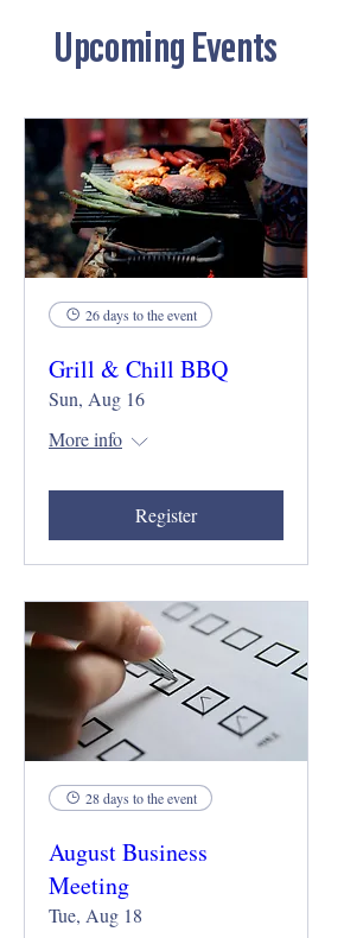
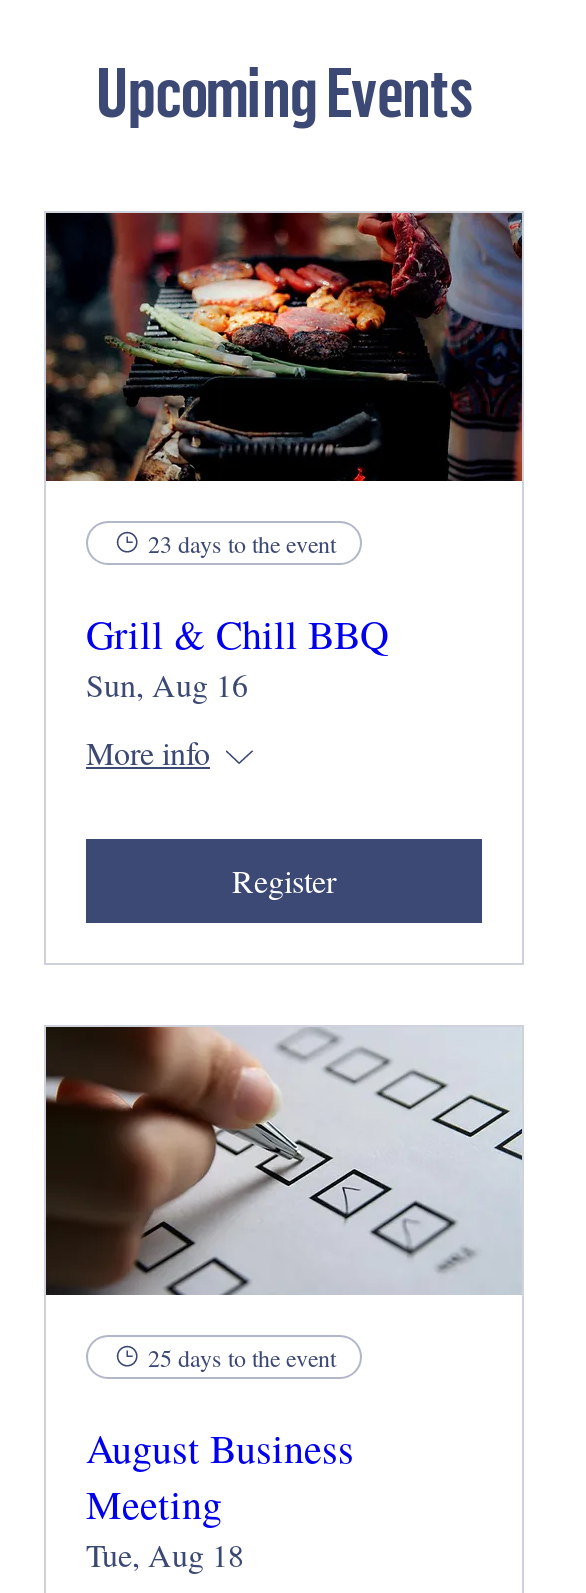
[85,305,197,324] 26 days to the event -> [148,527,336,559] 23 days to the event
[85,788,197,807] 28 days to the event -> [148,1341,336,1373] 25 days to the event

